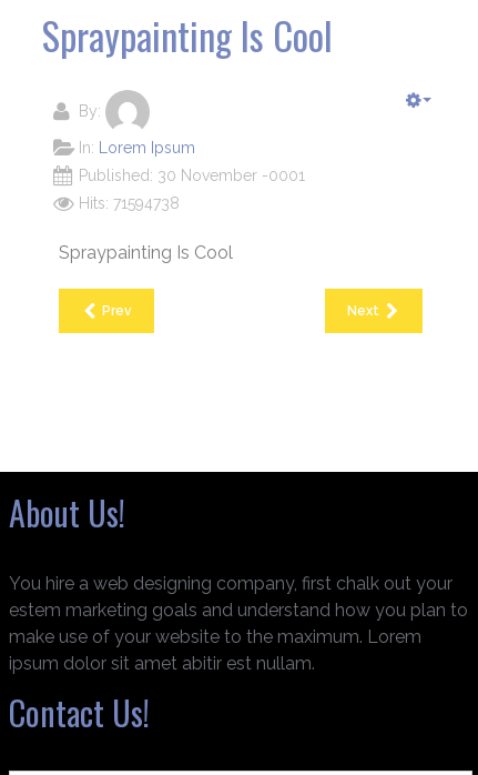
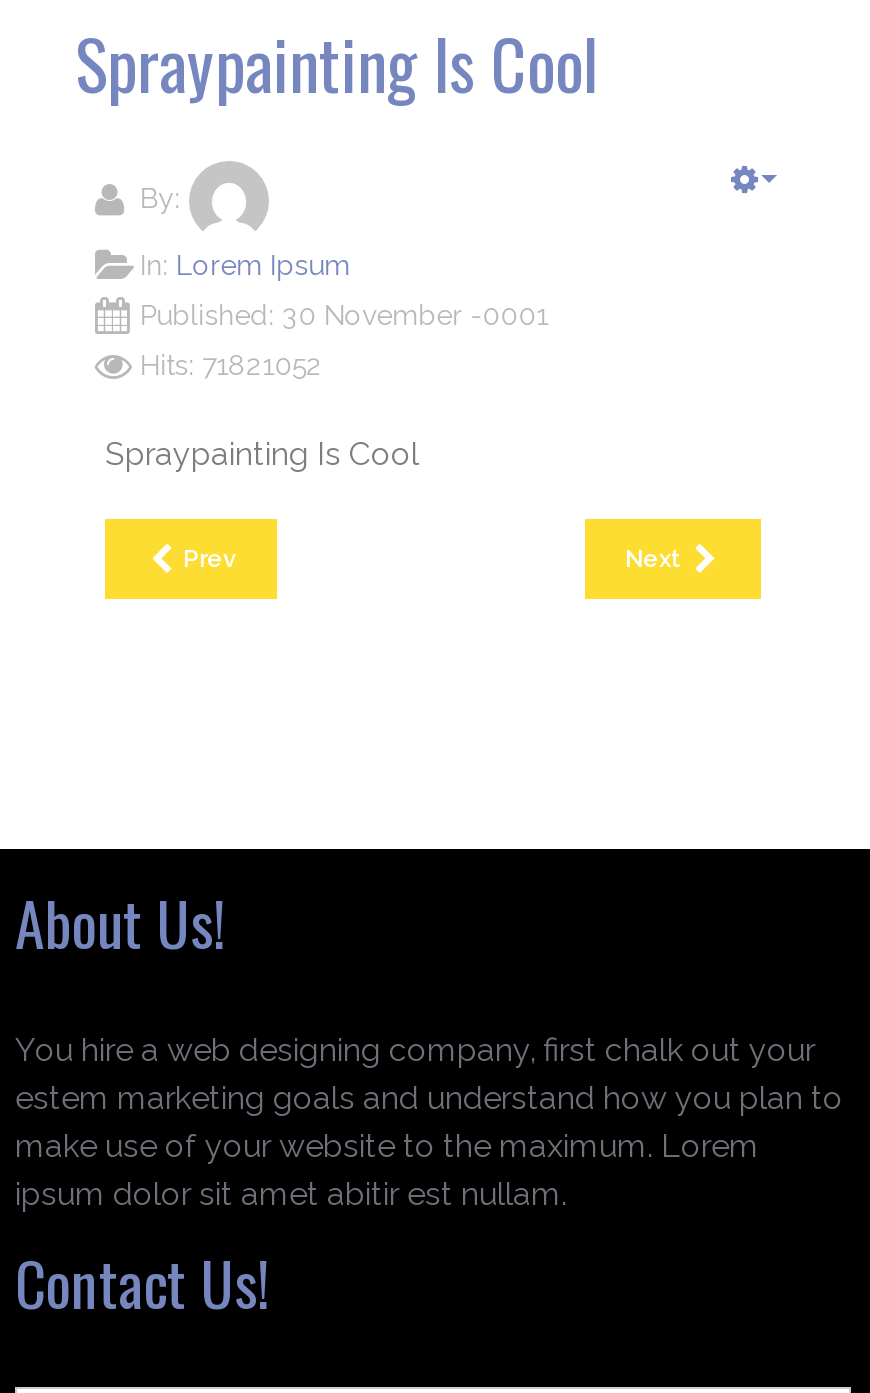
[78,194,179,212] Hits: 71594738 -> [140,349,322,381] Hits: 71821052

